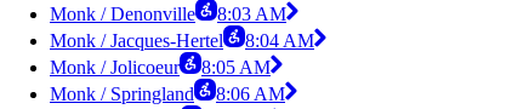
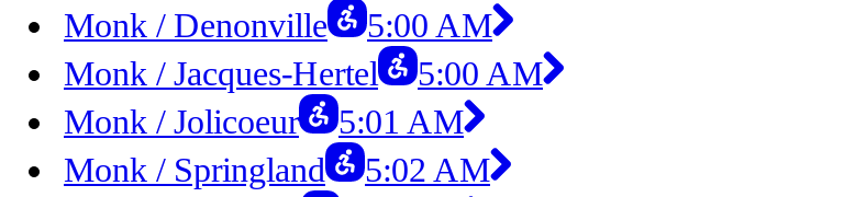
[50,4,286,24] Monk / Denonville 8:03 AM -> [64,7,492,44] Monk / Denonville 5:00 AM
[50,31,314,51] Monk / Jacques-Hertel 8:04 AM -> [64,55,543,92] Monk / Jacques-Hertel 5:00 AM
[50,57,271,78] Monk / Jolicoeur 8:05 AM -> [64,103,464,141] Monk / Jolicoeur 5:01 AM
[50,84,285,104] Monk / Springland 8:06 AM -> [64,151,490,189] Monk / Springland 5:02 AM

